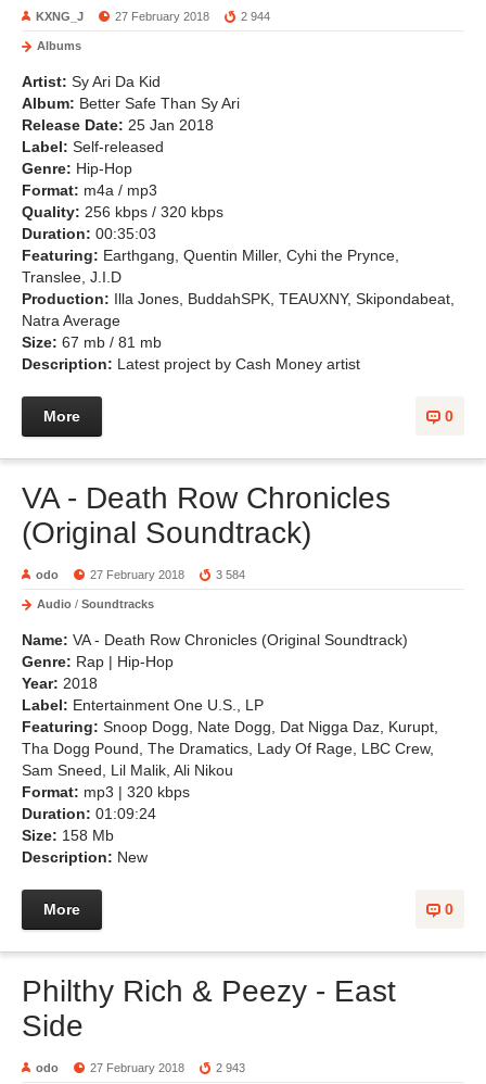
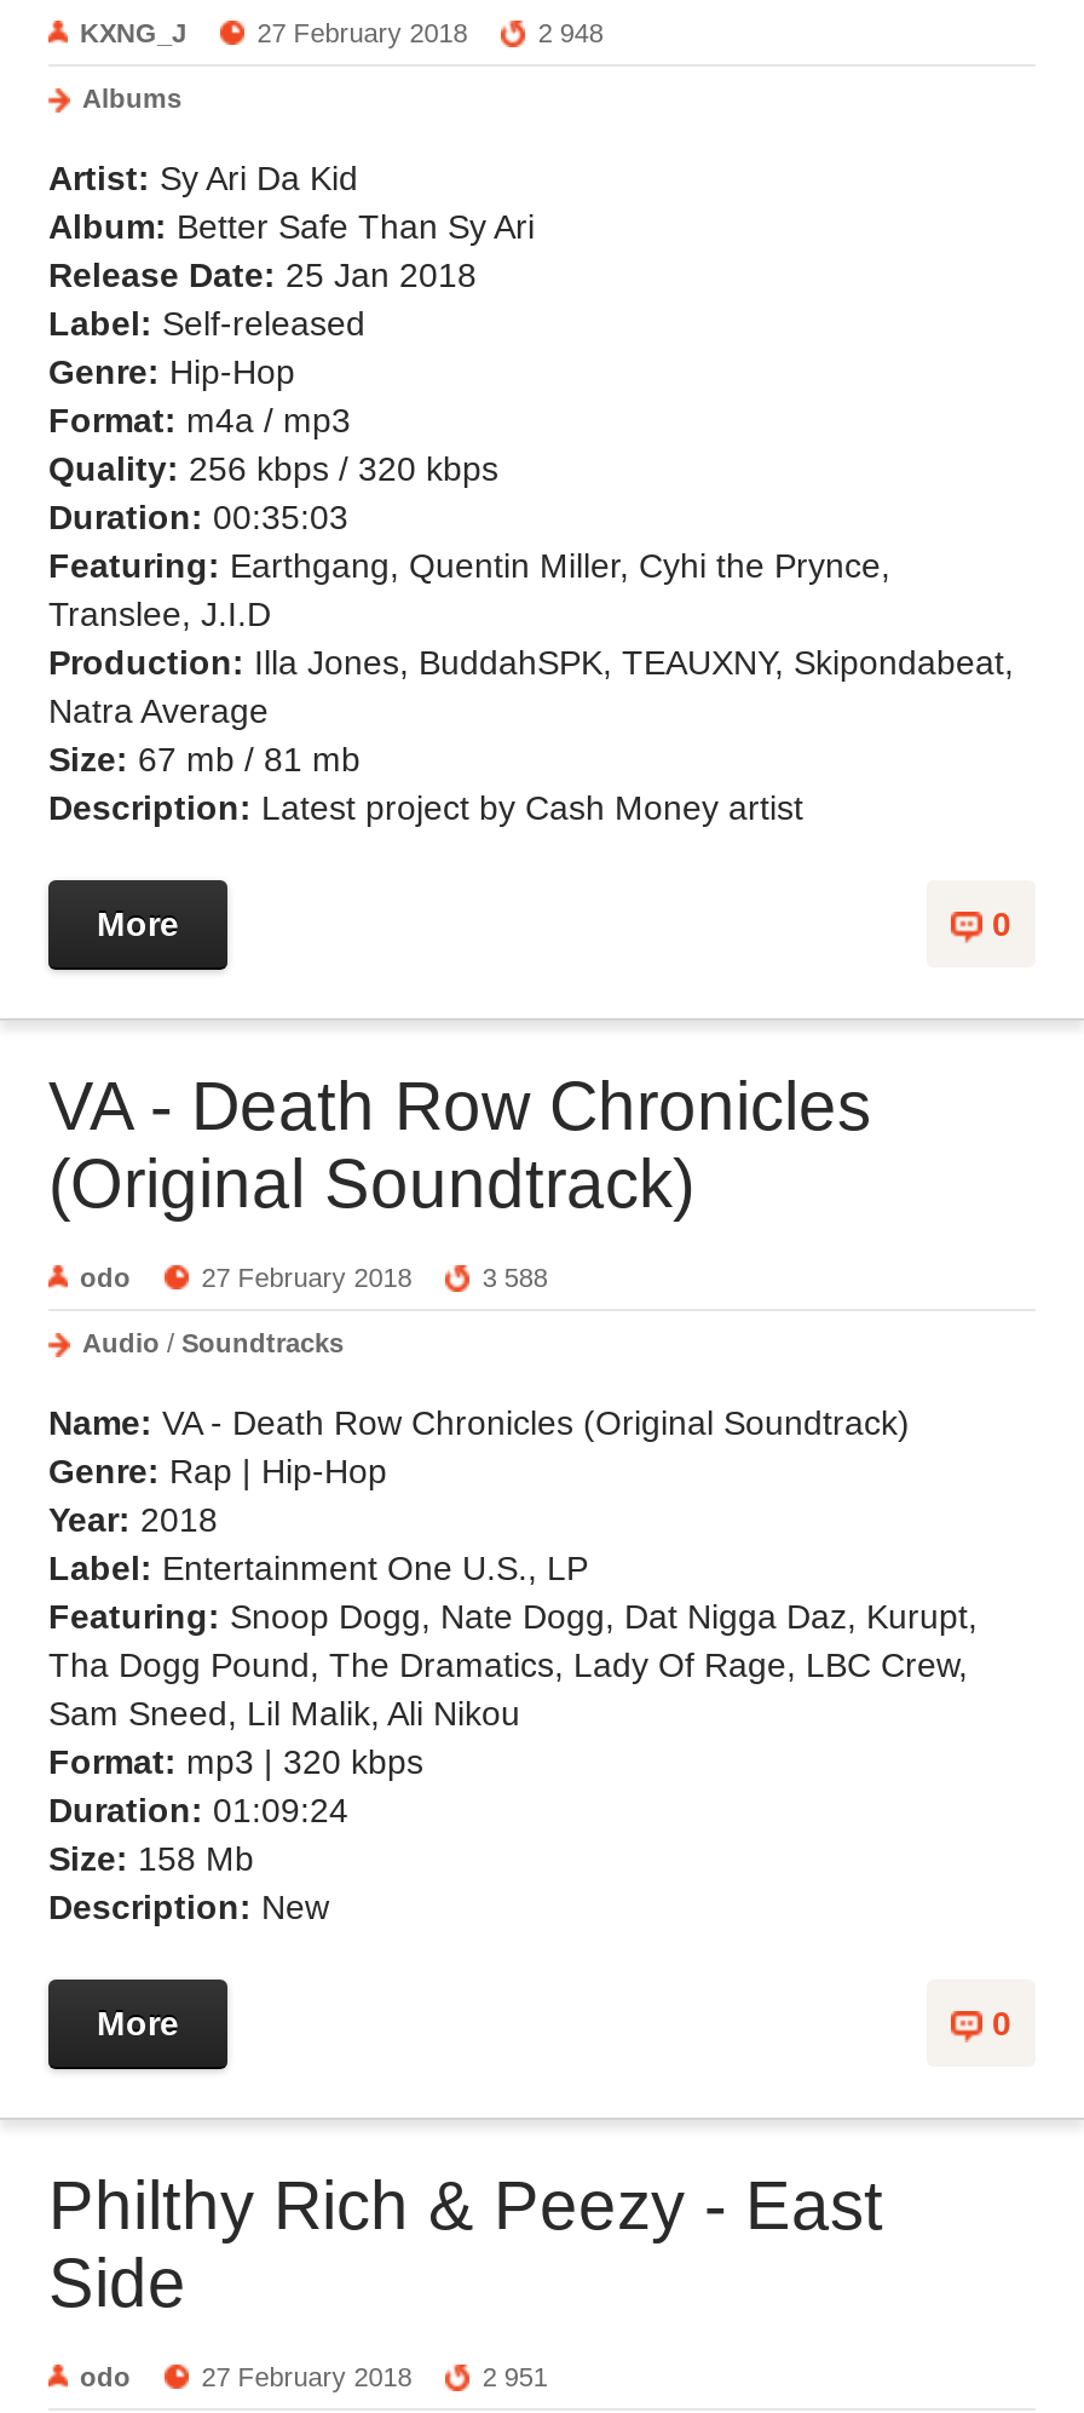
[241,10,271,23] 2 944 -> [538,18,603,47] 2 948
[216,568,246,581] 3 584 -> [482,1263,548,1292] 3 588
[216,1061,246,1074] 2 943 -> [482,2362,548,2391] 2 951

